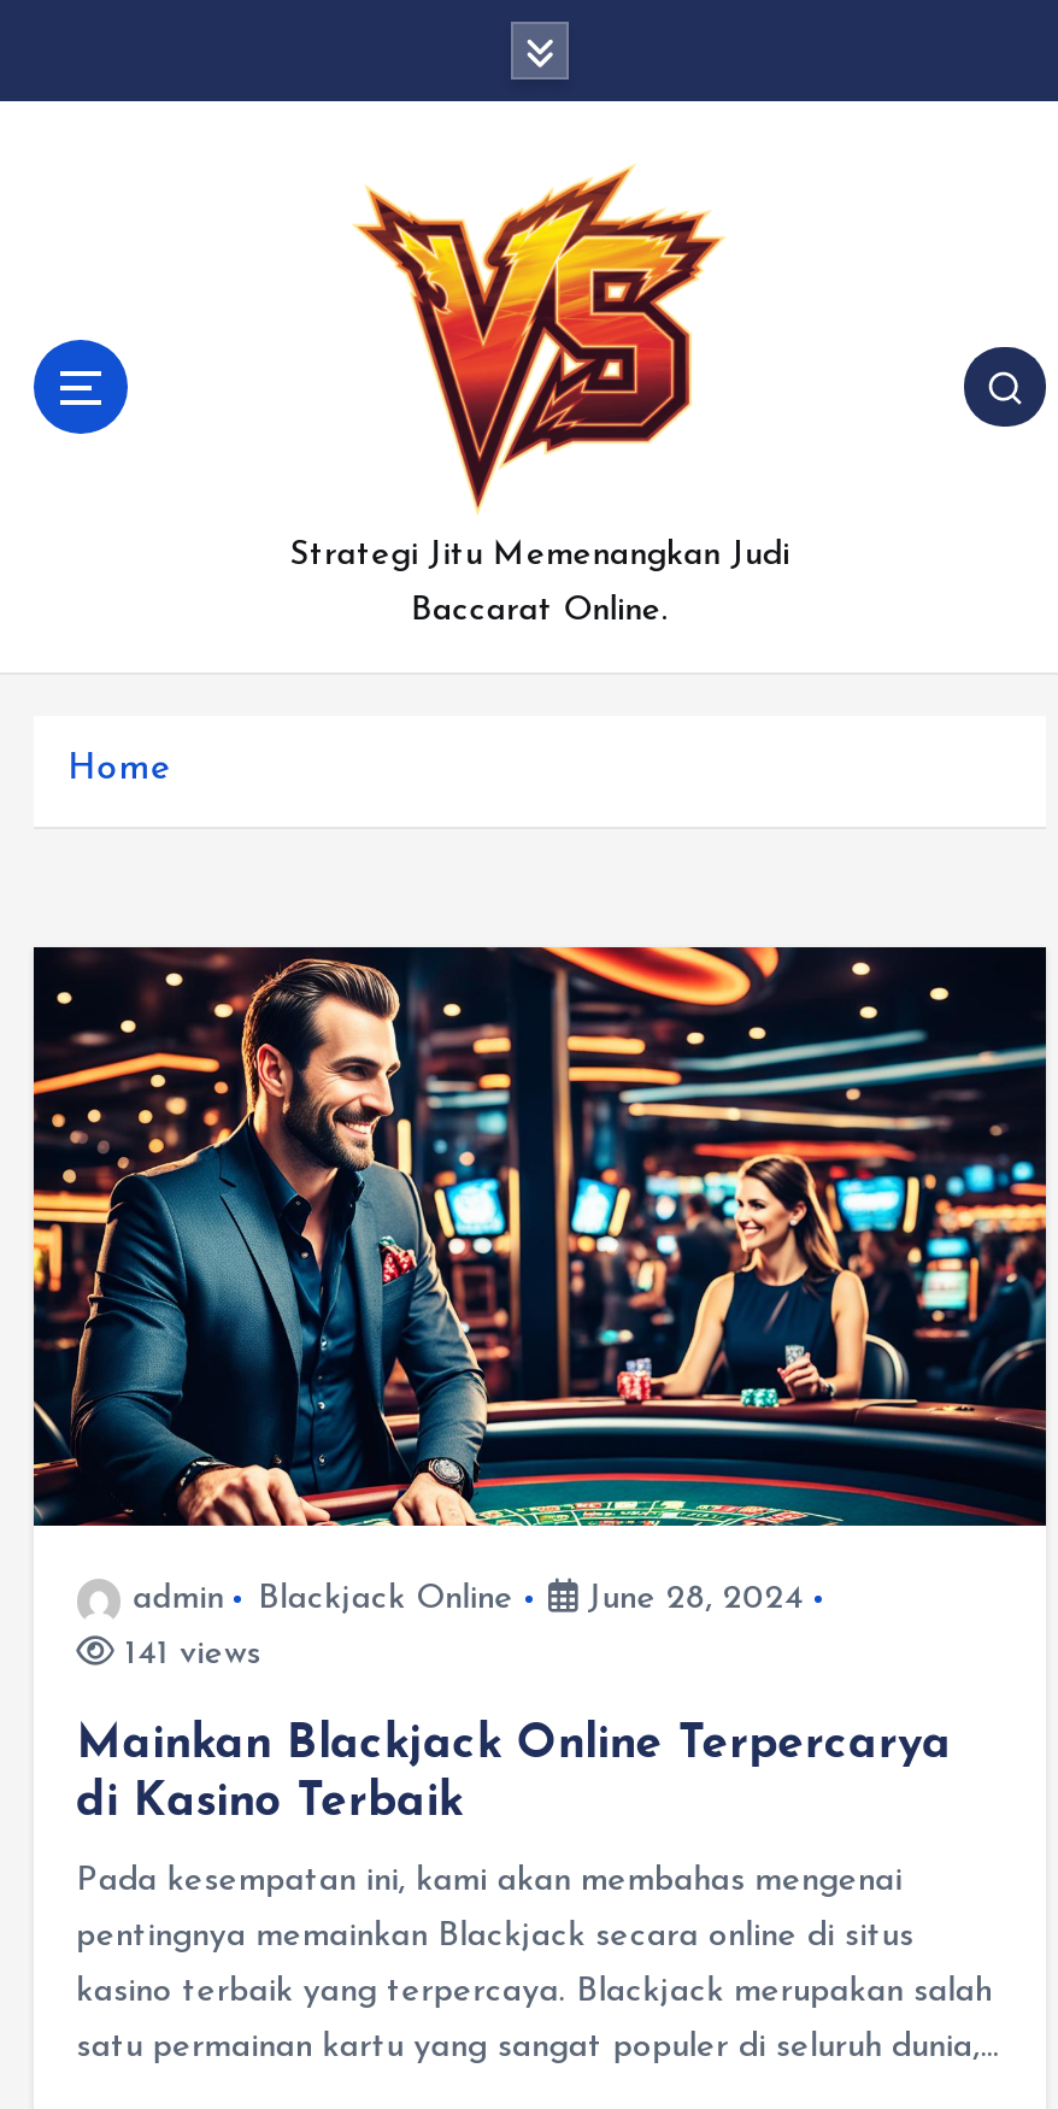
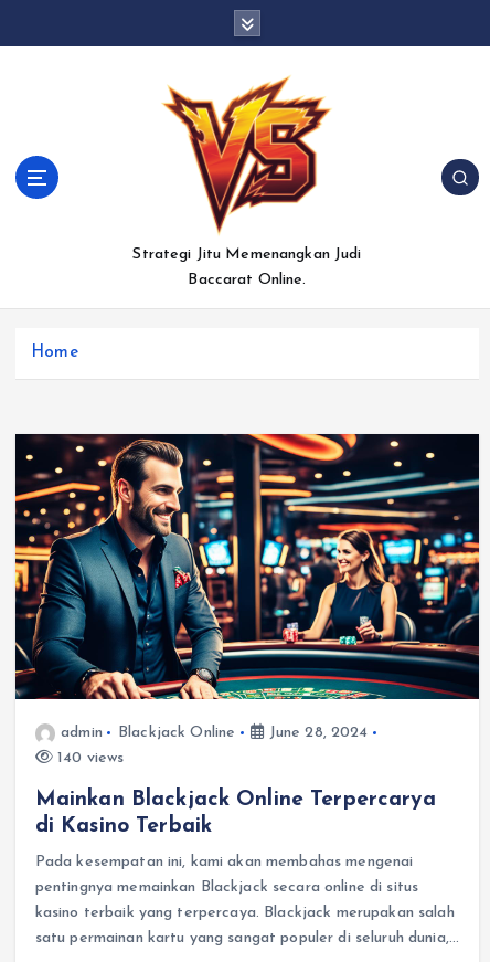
[115,1637,261,1673] 141 views -> [53,750,124,767] 140 views

